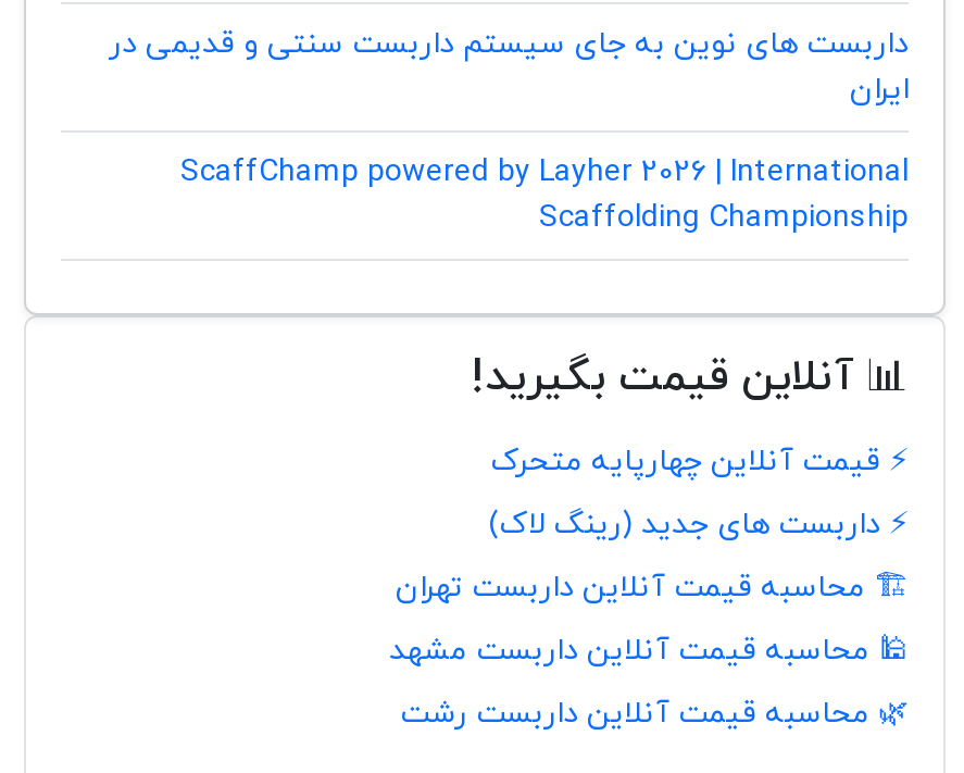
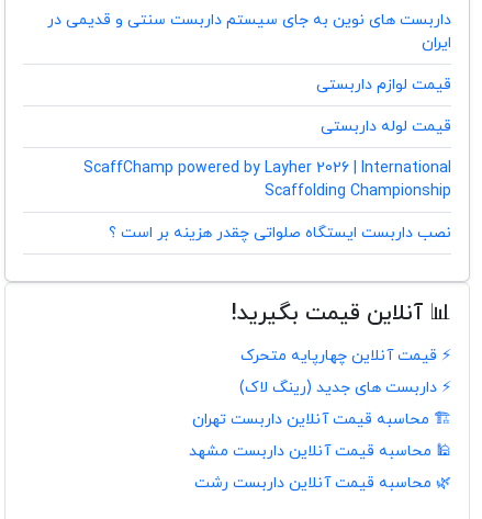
none -> [316,75,451,137] قیمت لوازم داربستی | قیمت لوله داربستی
none -> [109,223,451,244] نصب داربست ایستگاه صلواتی چقدر هزینه بر است ؟

